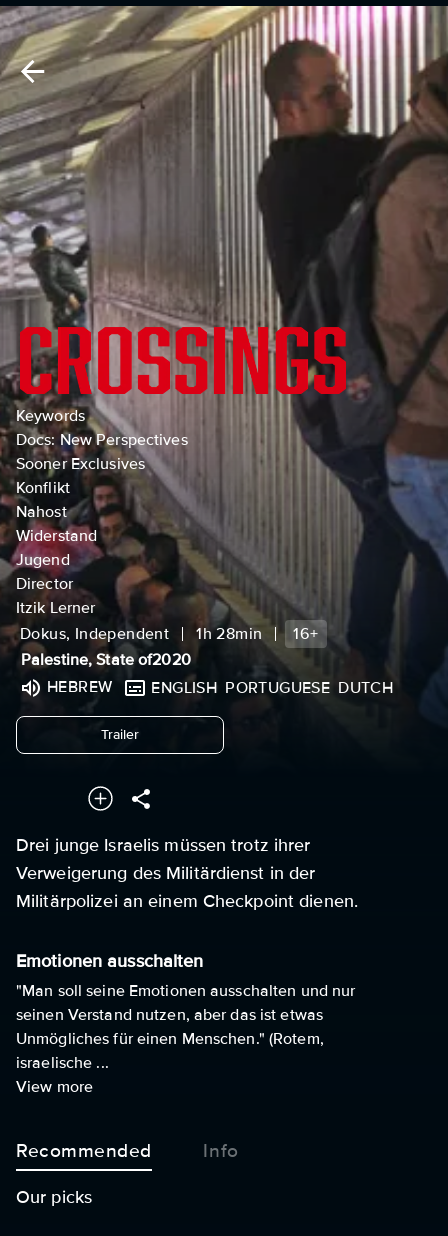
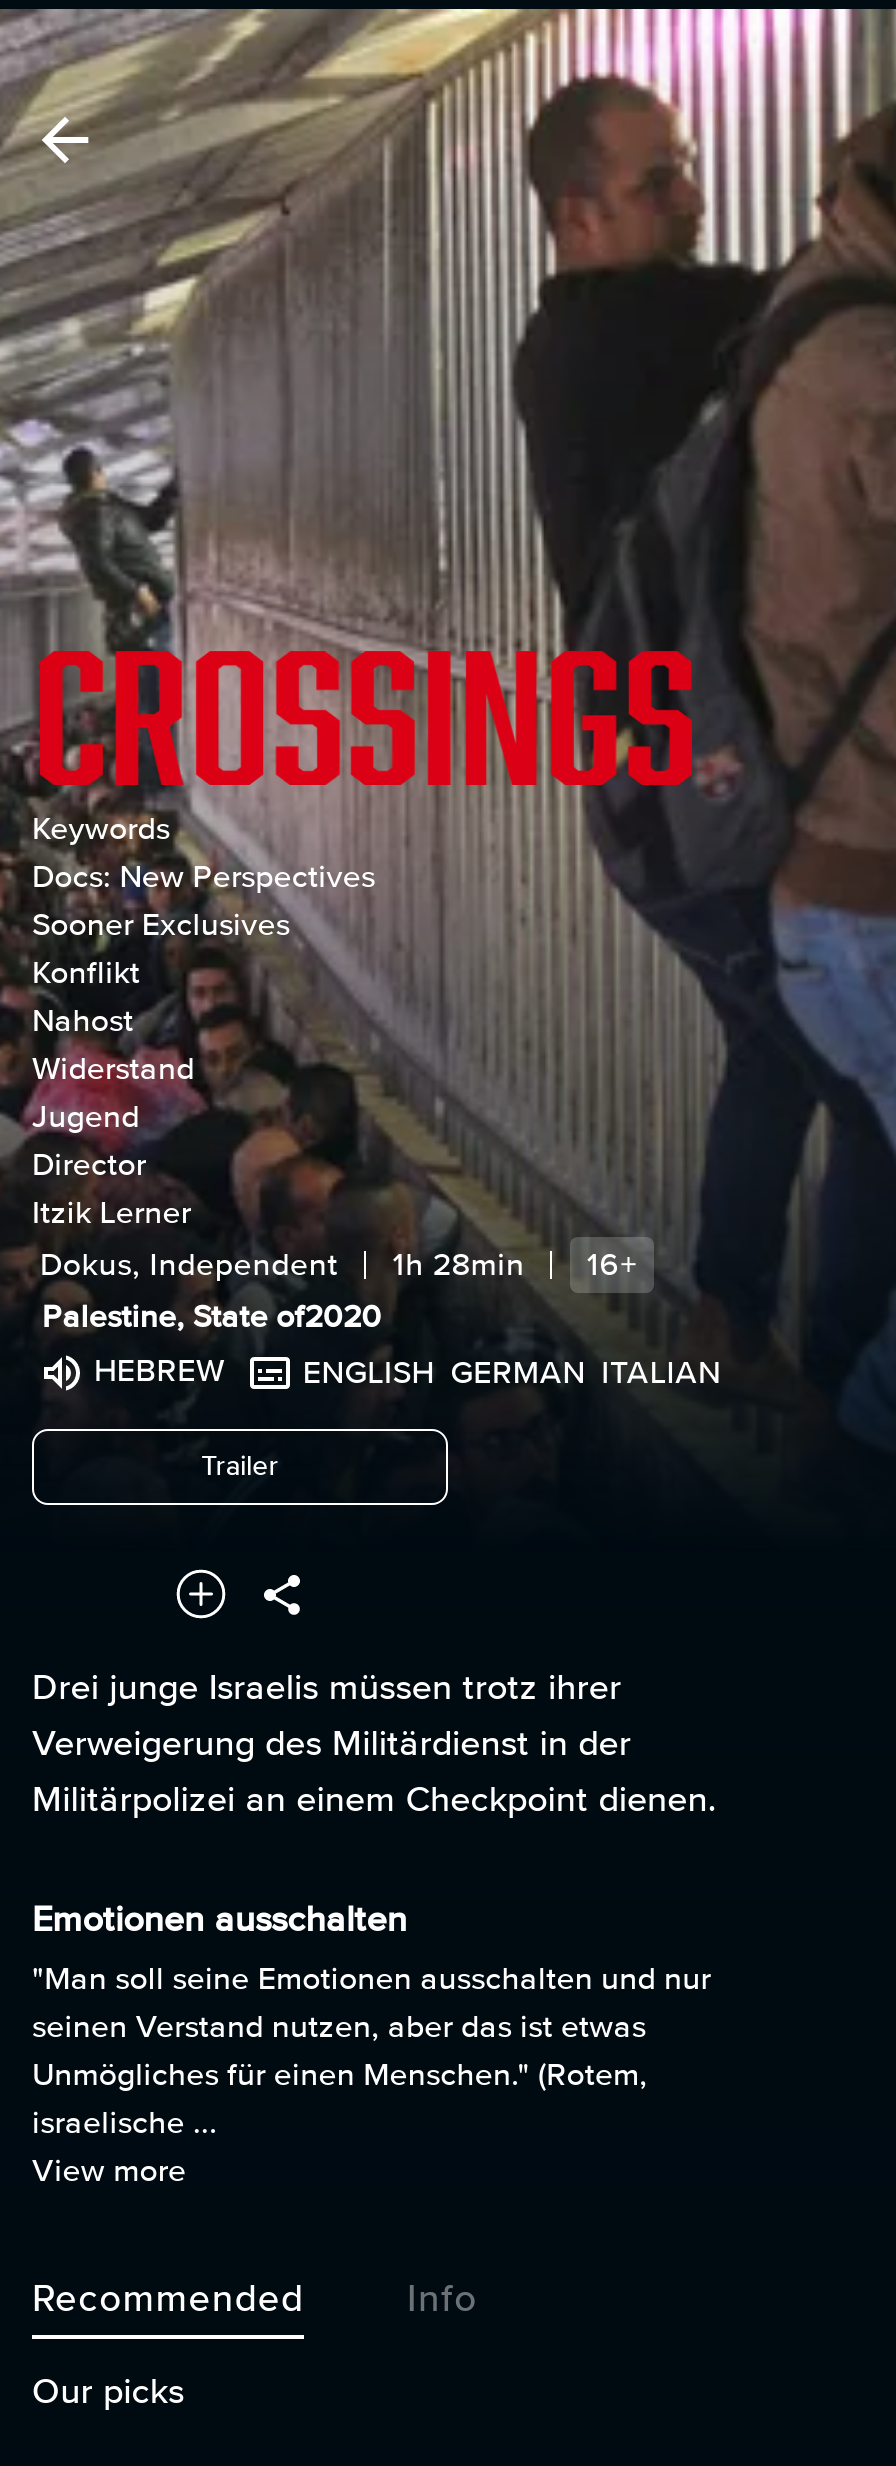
[151,678,393,698] ENGLISH PORTUGUESE DUTCH -> [303,1353,721,1393] ENGLISH GERMAN ITALIAN

